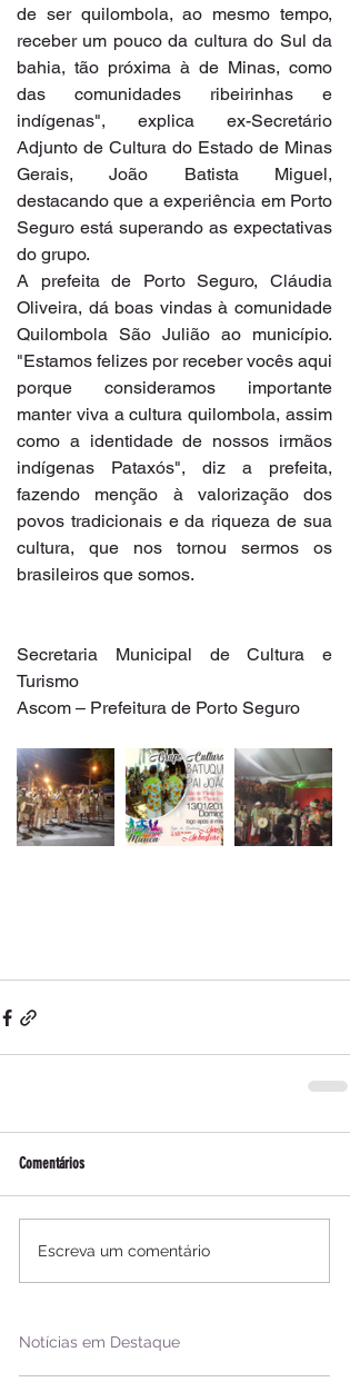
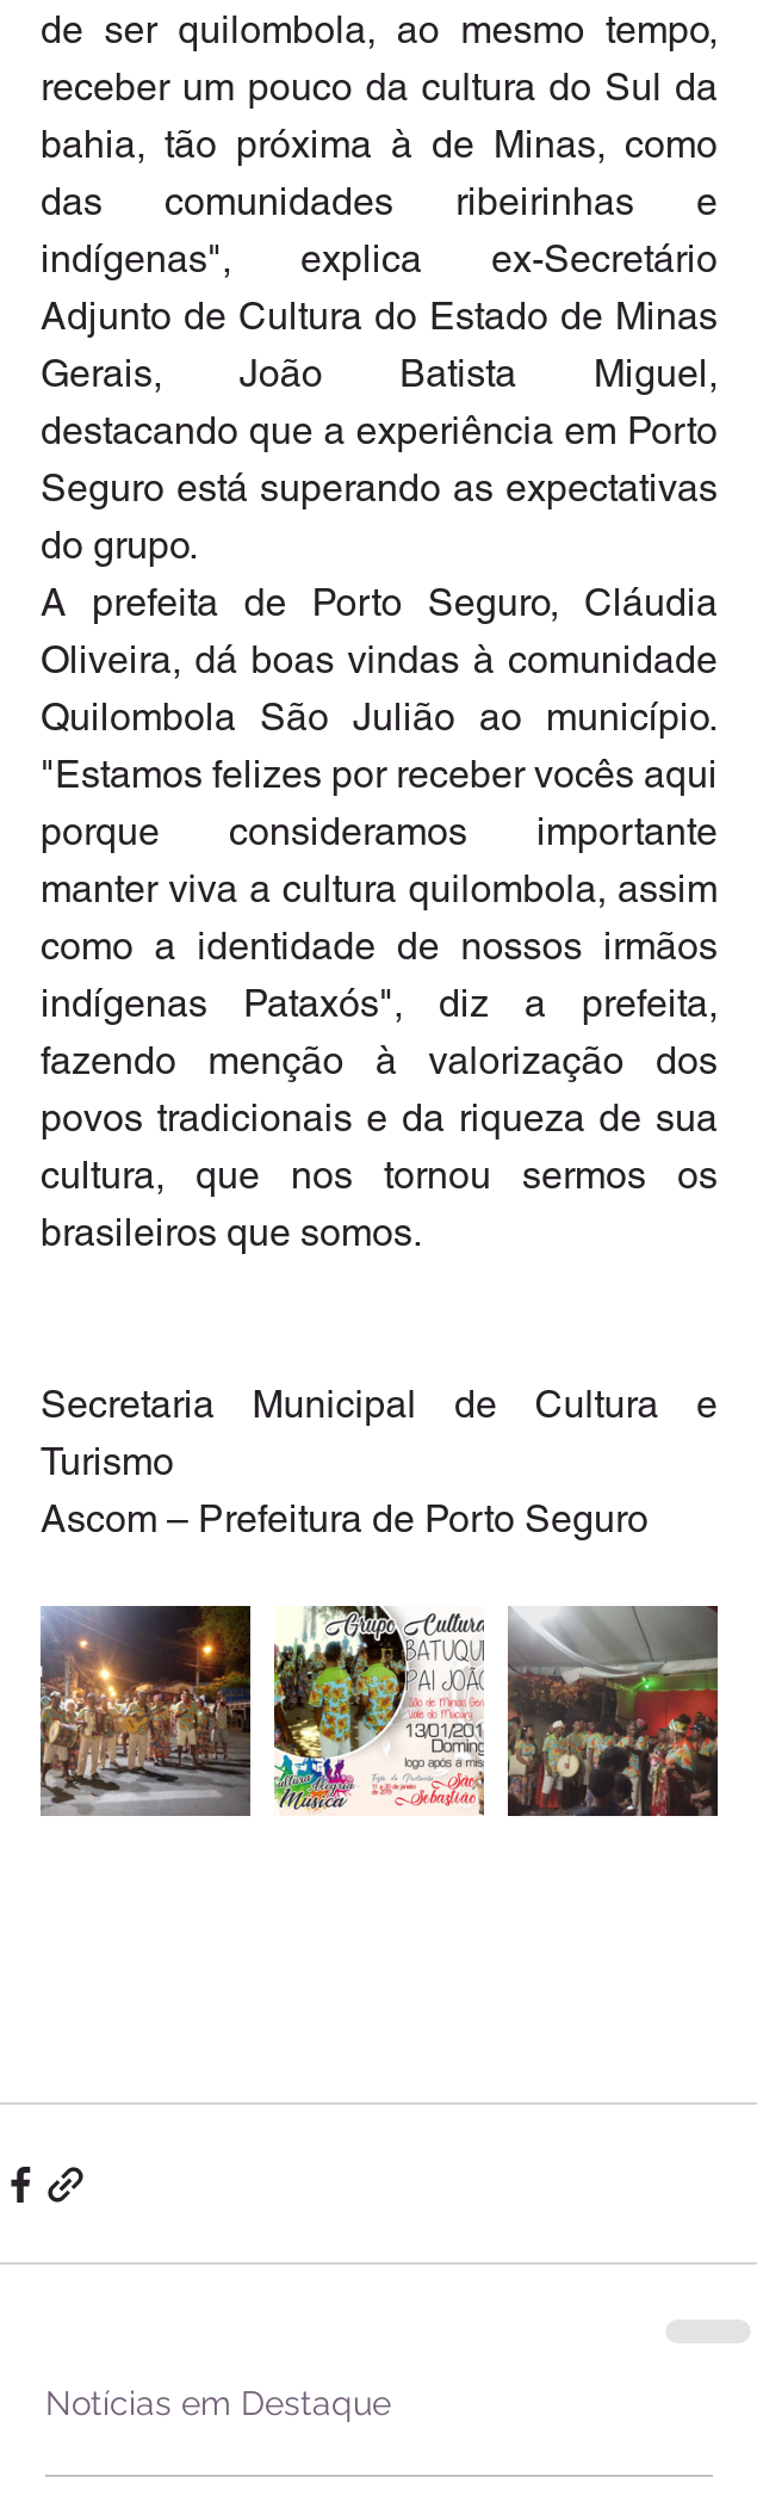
[19,1154,84,1173] Comentários -> none
[38,1241,210,1259] Escreva um comentário -> none

